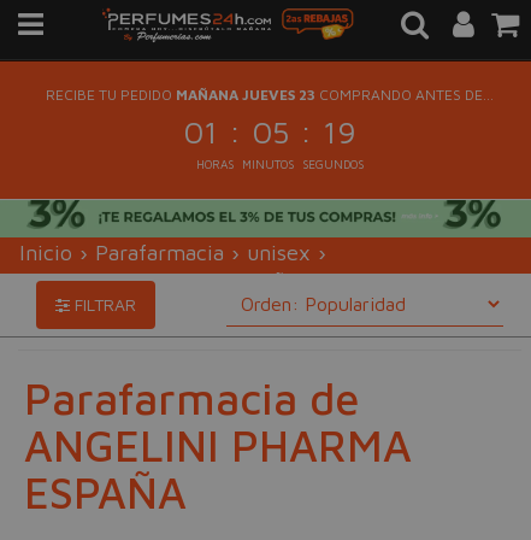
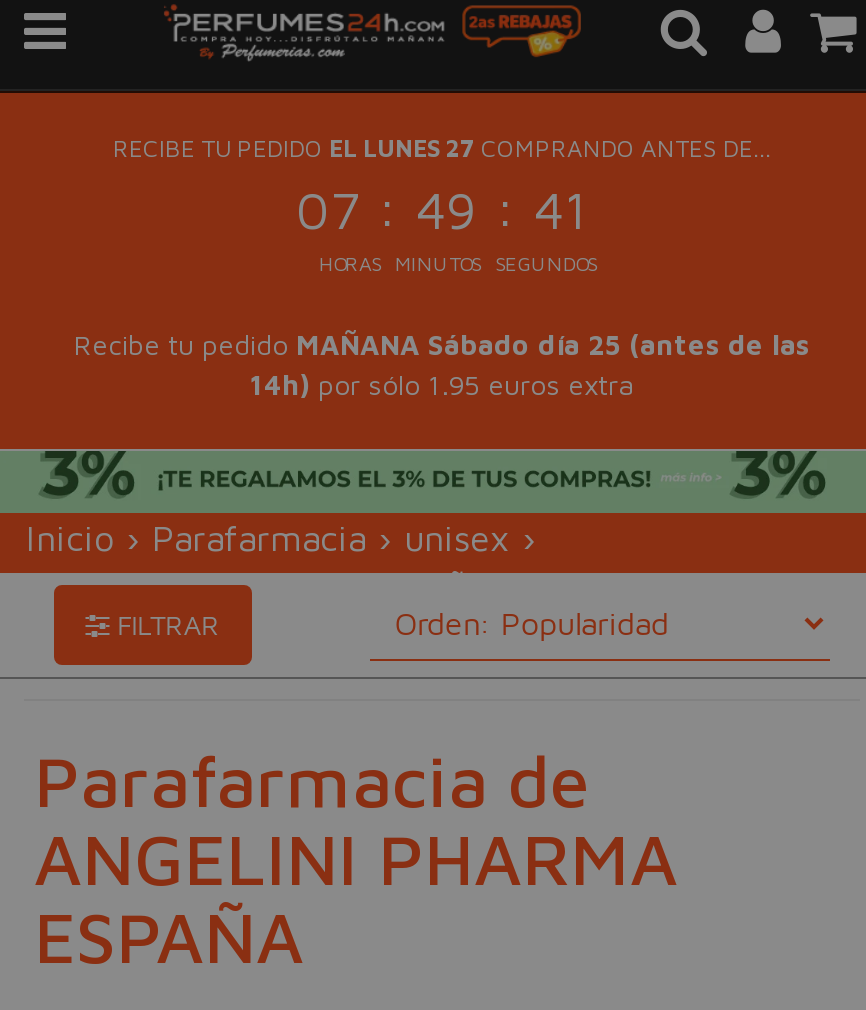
[46,86,494,104] RECIBE TU PEDIDO MAÑANA JUEVES 23 COMPRANDO ANTES DE... -> [113,133,771,163] RECIBE TU PEDIDO EL LUNES 27 COMPRANDO ANTES DE...
[183,108,356,151] 01 : 05 : 19 -> [296,171,588,241] 07 : 49 : 41
none -> [74,327,810,401] Recibe tu pedido MAÑANA Sábado día 25 (antes de las | 14h) por sólo 1.95 euros extra

